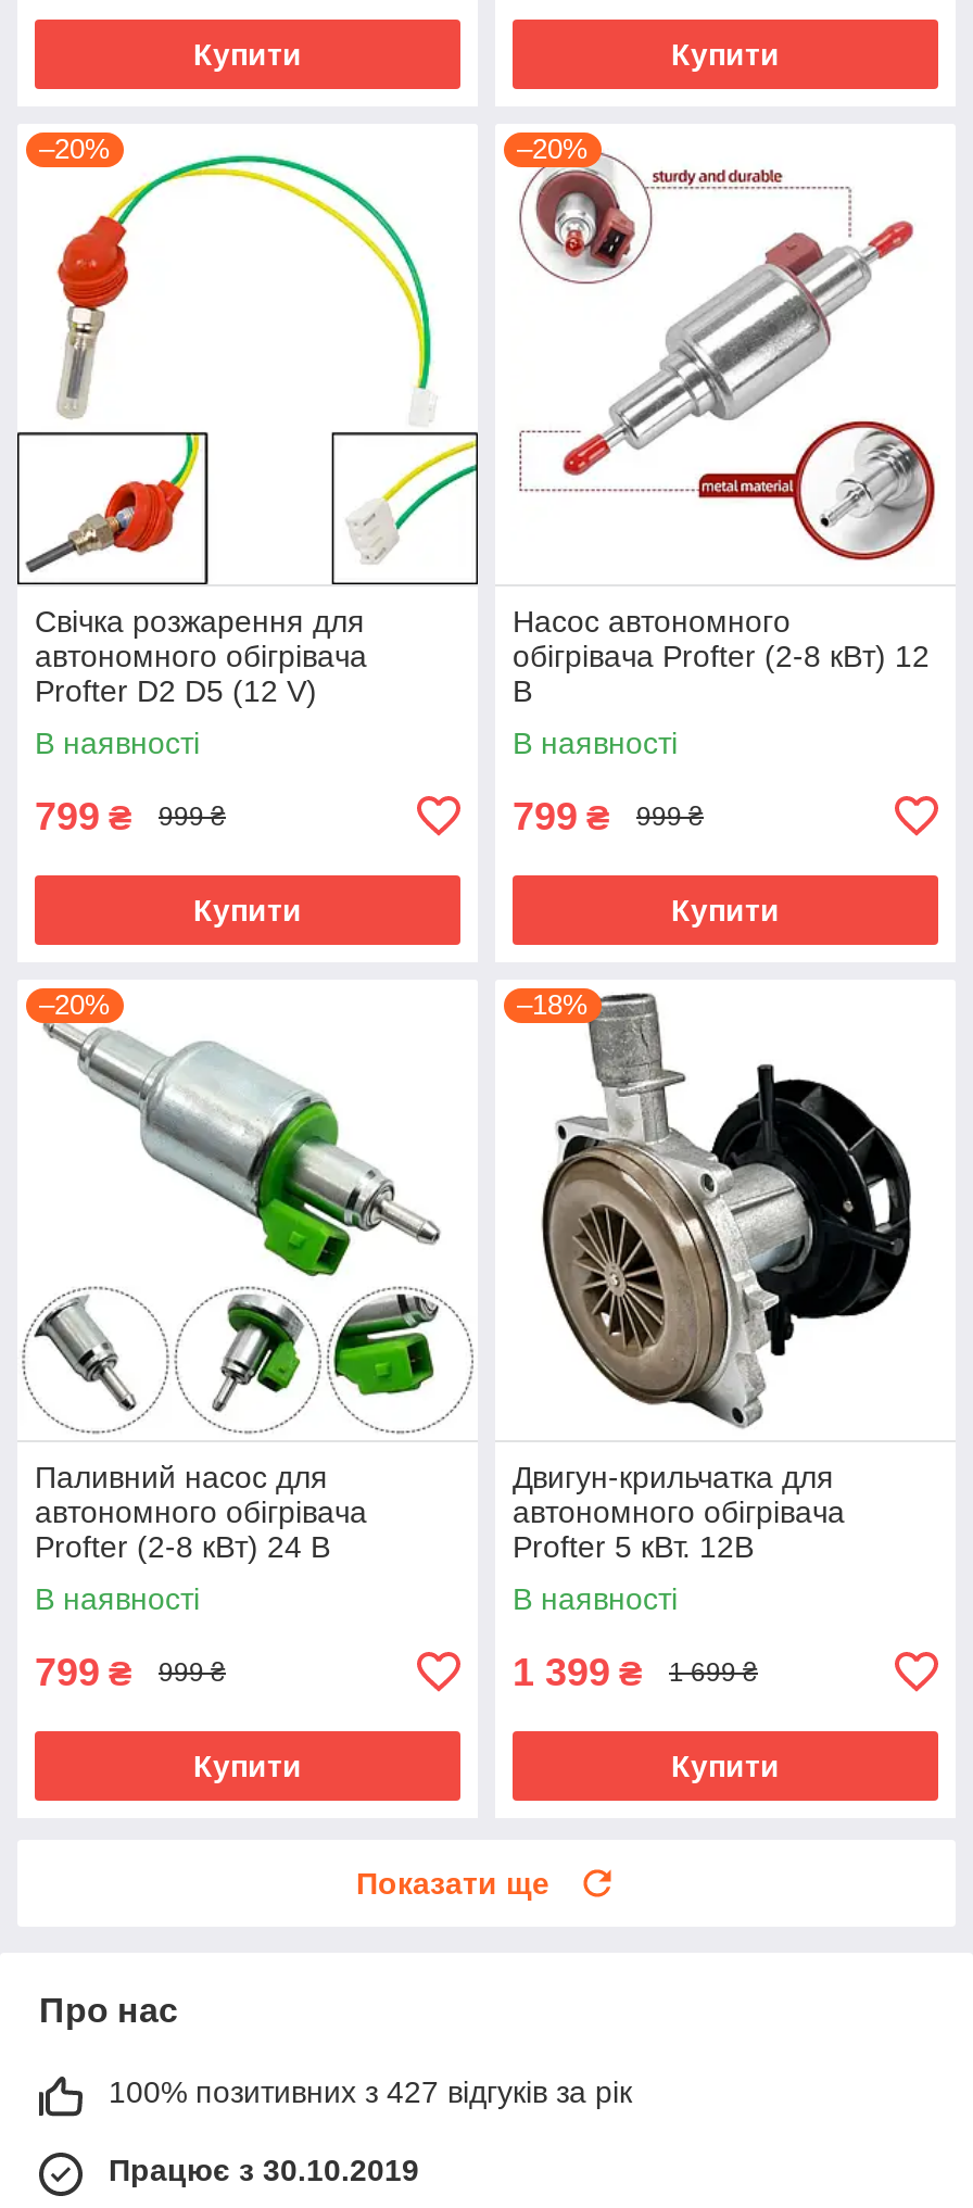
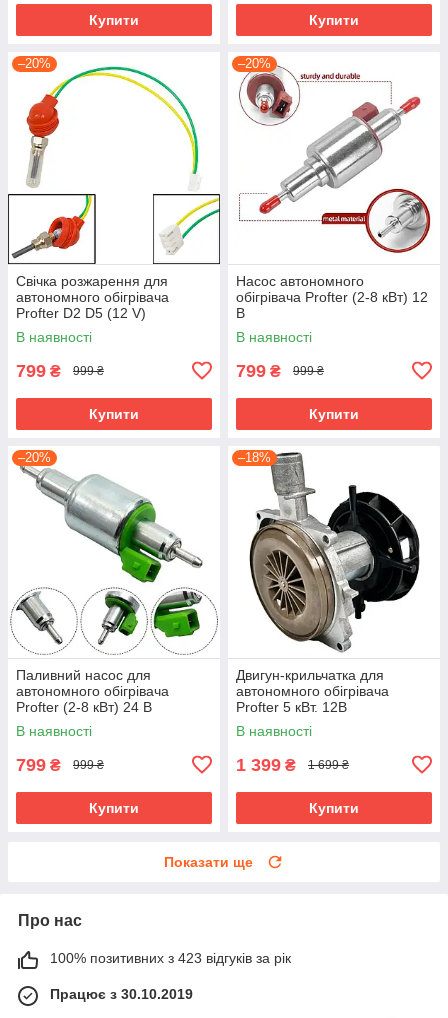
[109,2074,632,2109] 100% позитивних з 427 відгуків за рік -> [50,950,291,966] 100% позитивних з 423 відгуків за рік

